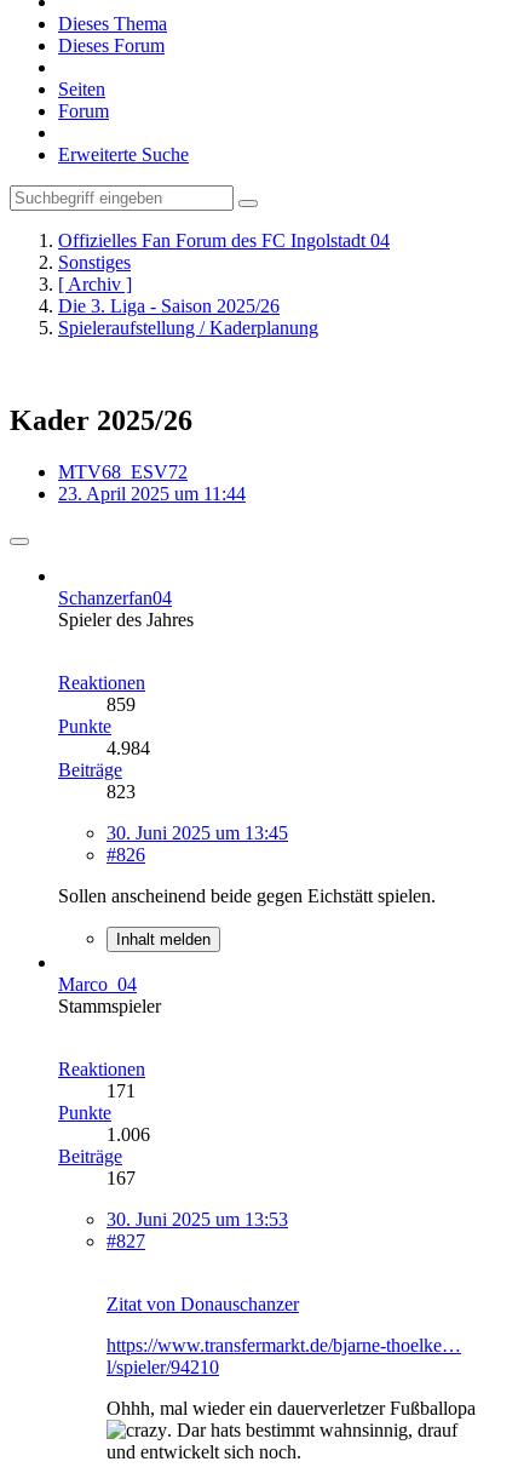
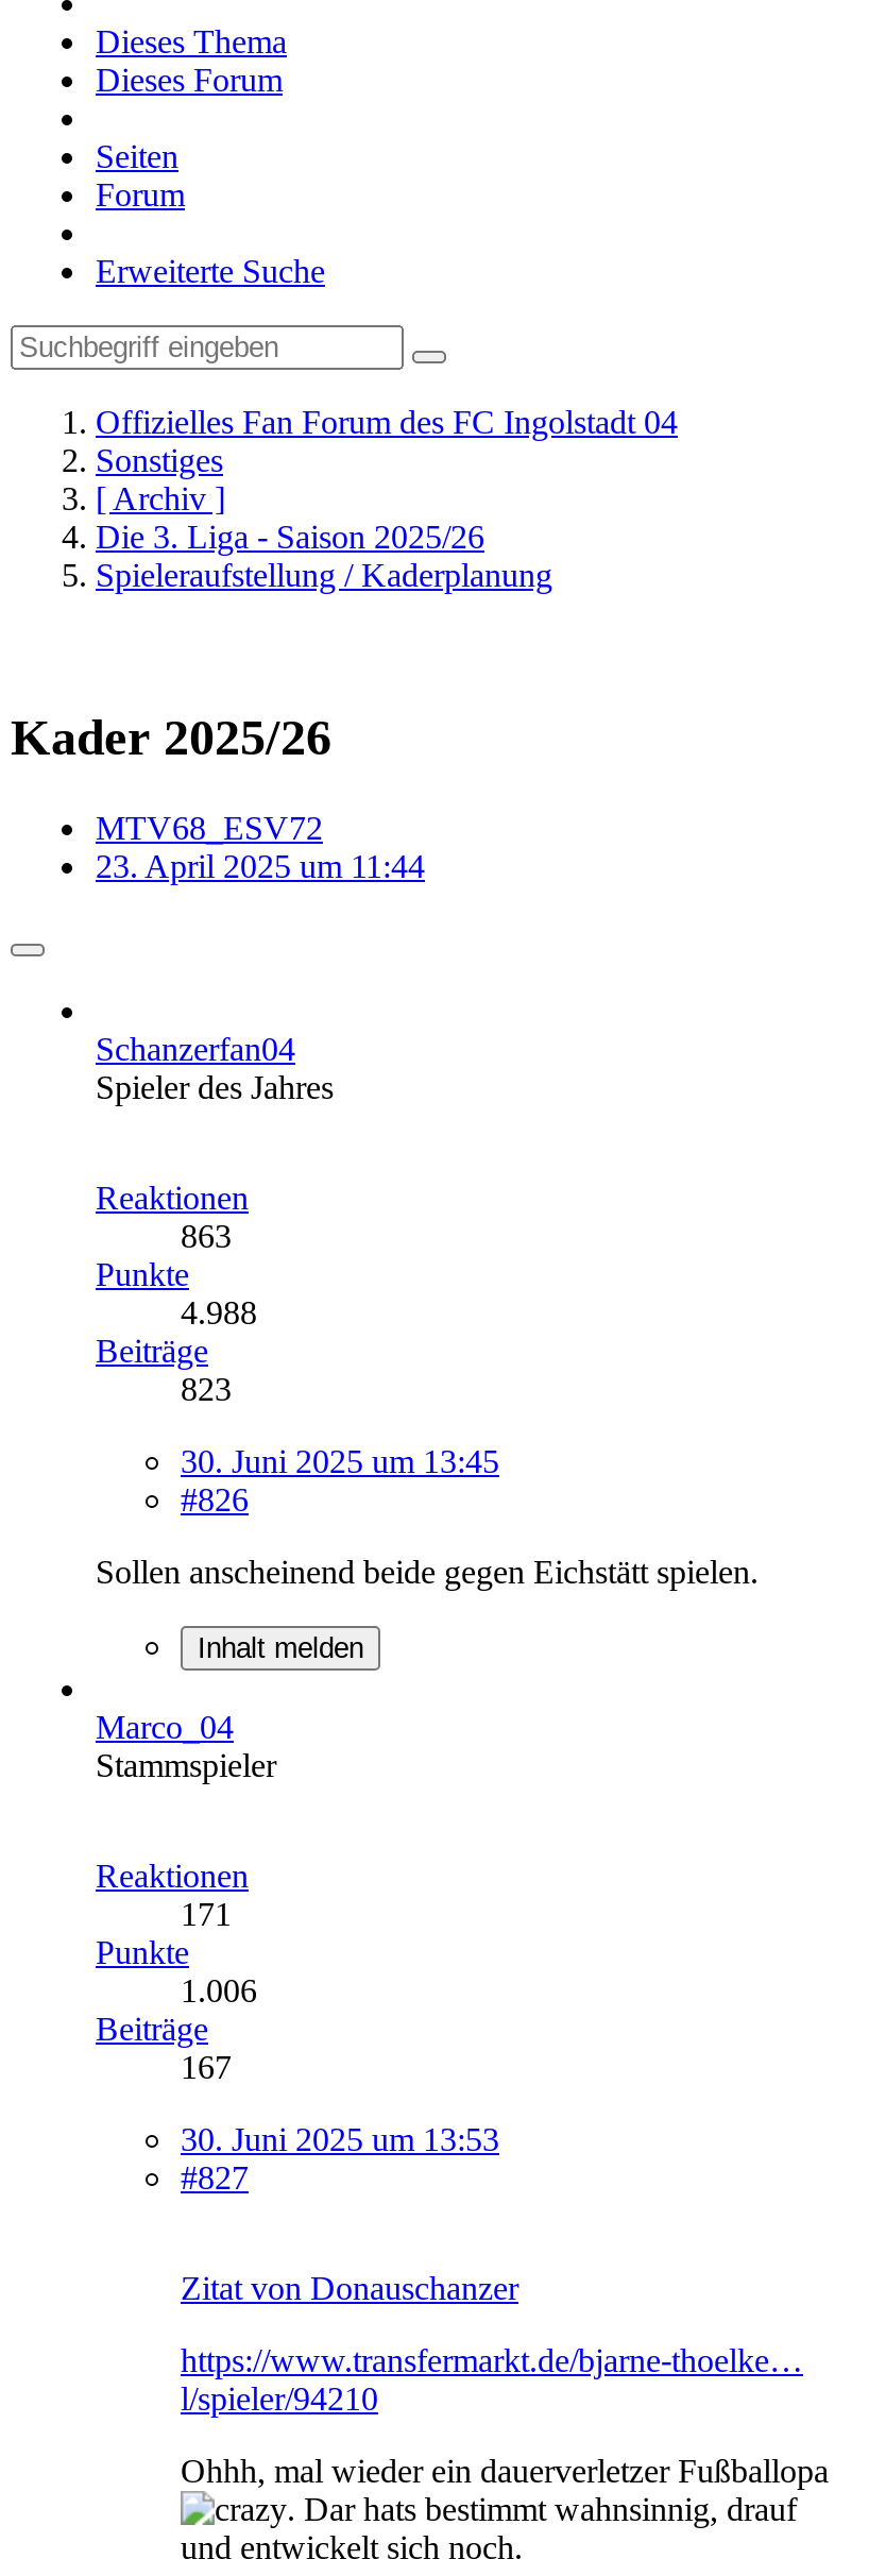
[107,694,136,714] 859 -> [181,1217,232,1254] 863
[107,737,150,758] 4.984 -> [181,1294,257,1330] 4.988

